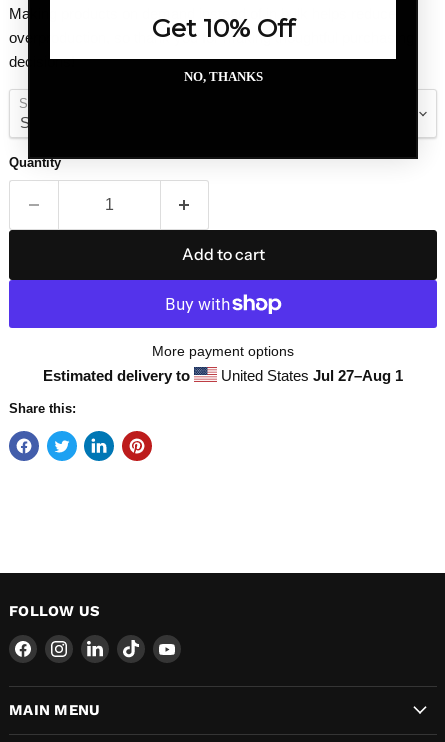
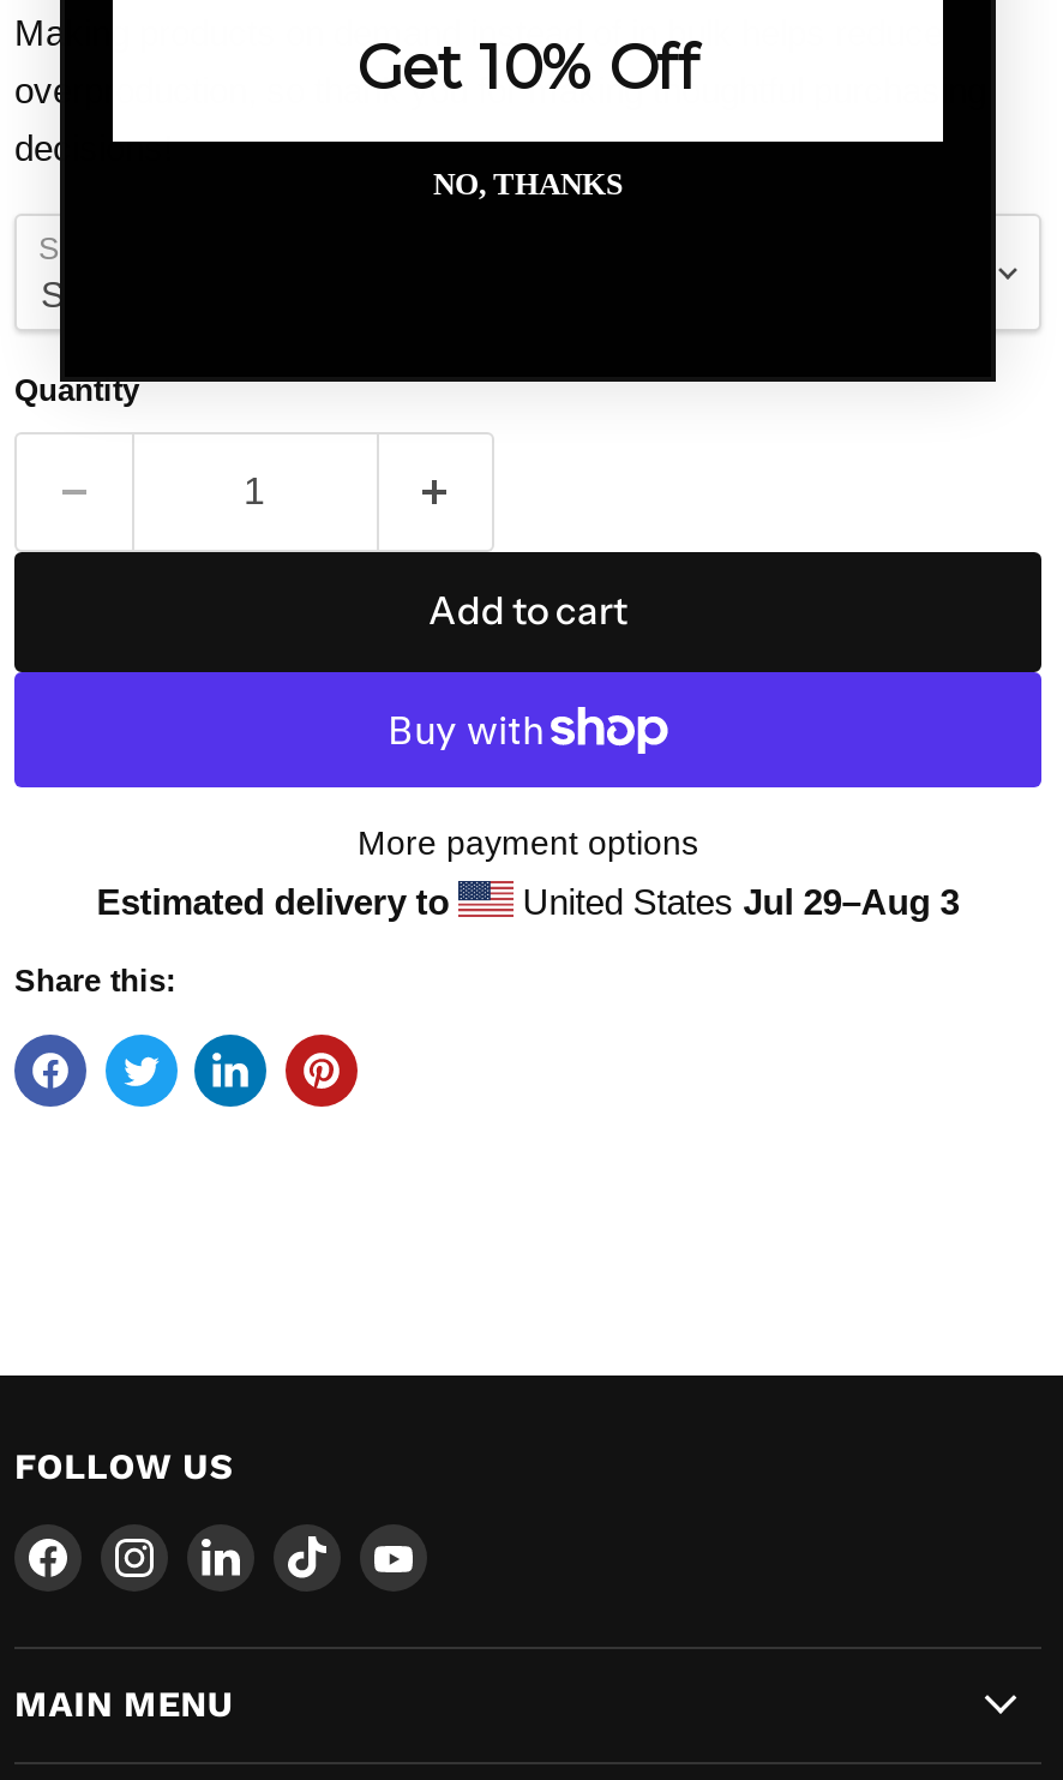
[217,366,403,383] United States Jul 27–Aug 1 -> [513,880,959,921] United States Jul 29–Aug 3

